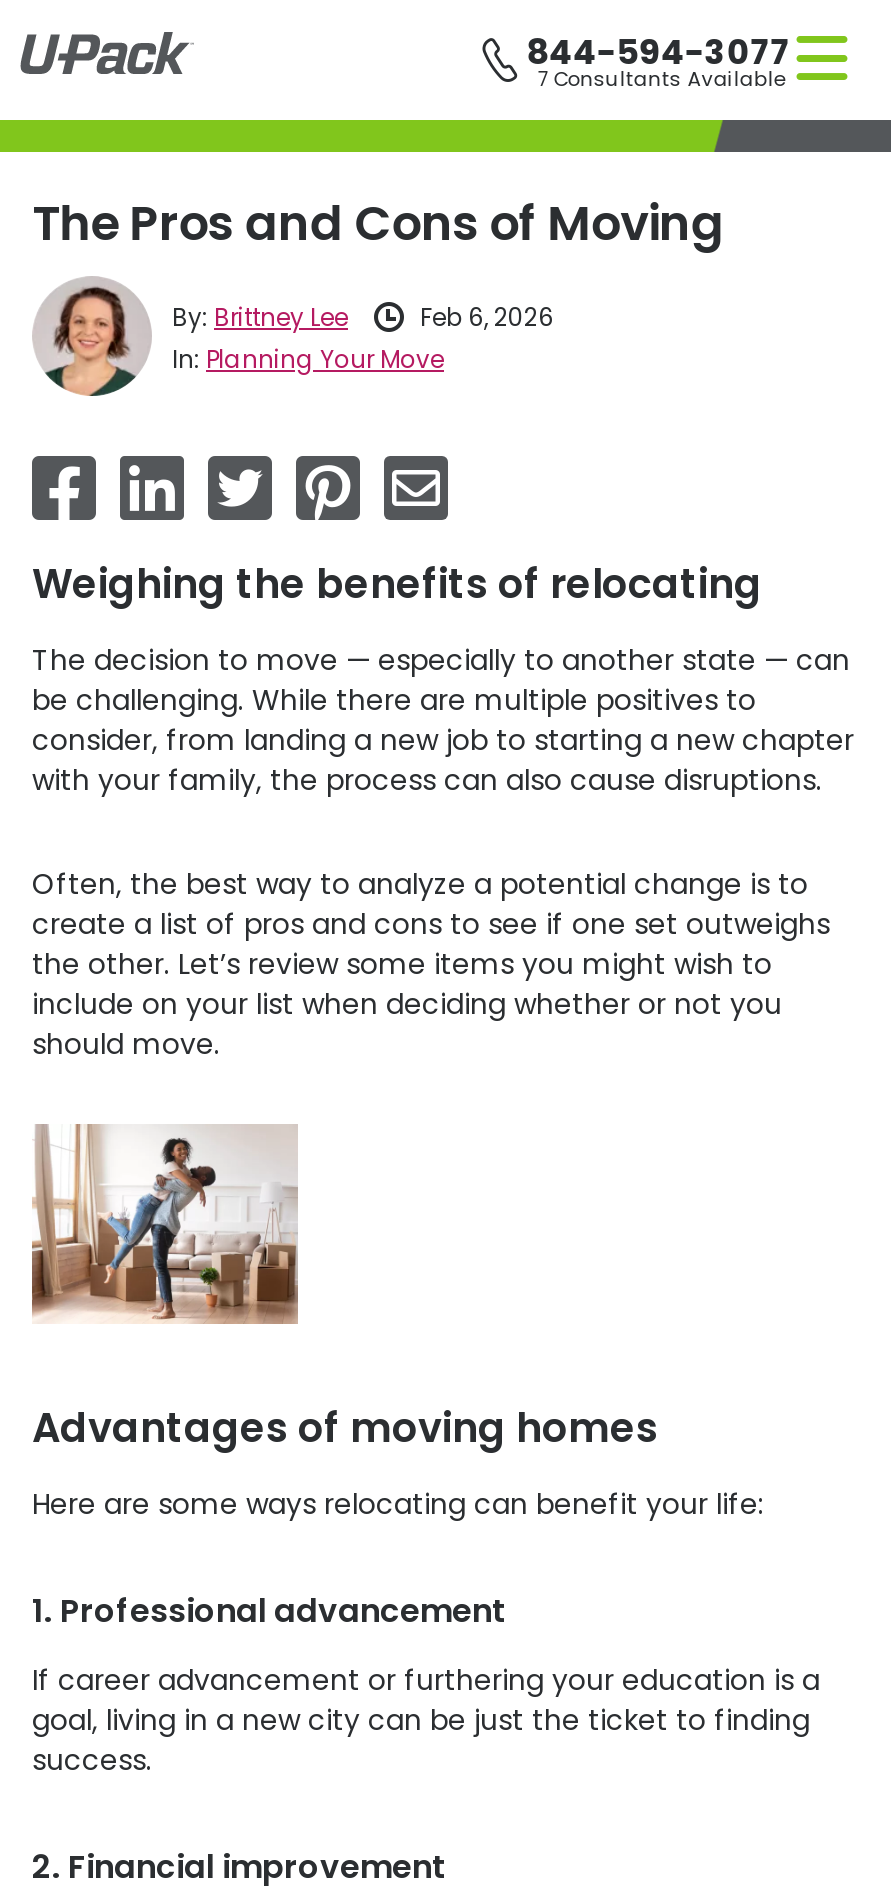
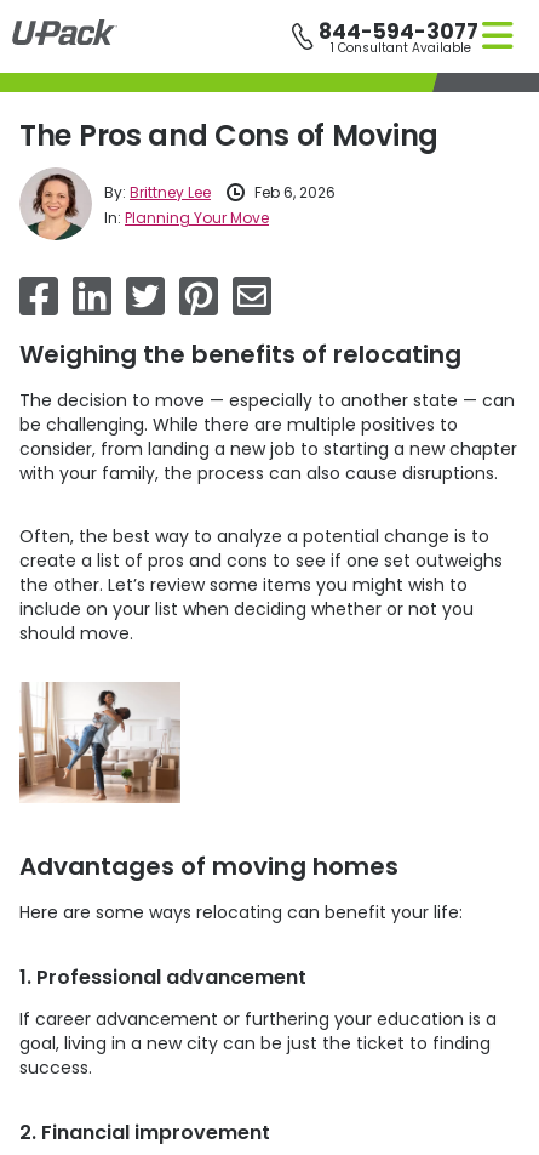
[537,64,785,94] 7 Consultants Available -> [330,39,471,57] 1 Consultant Available

